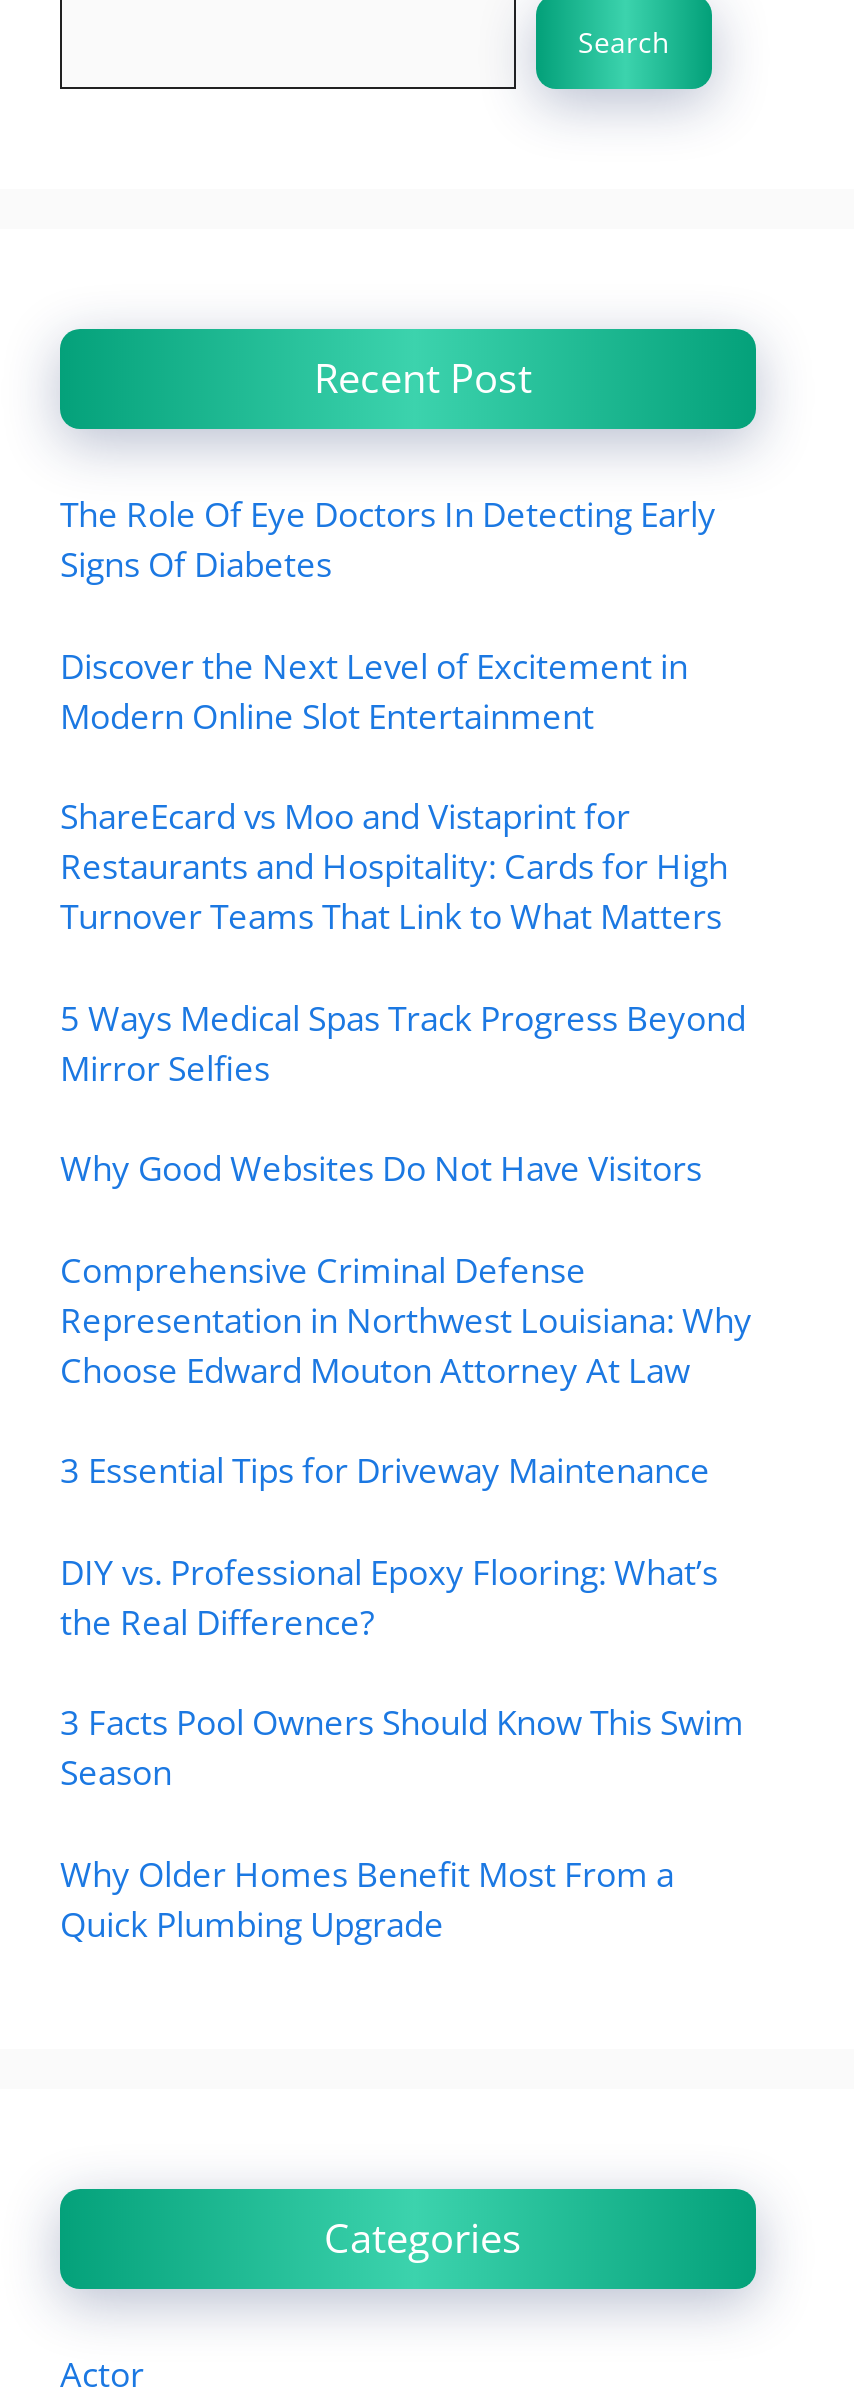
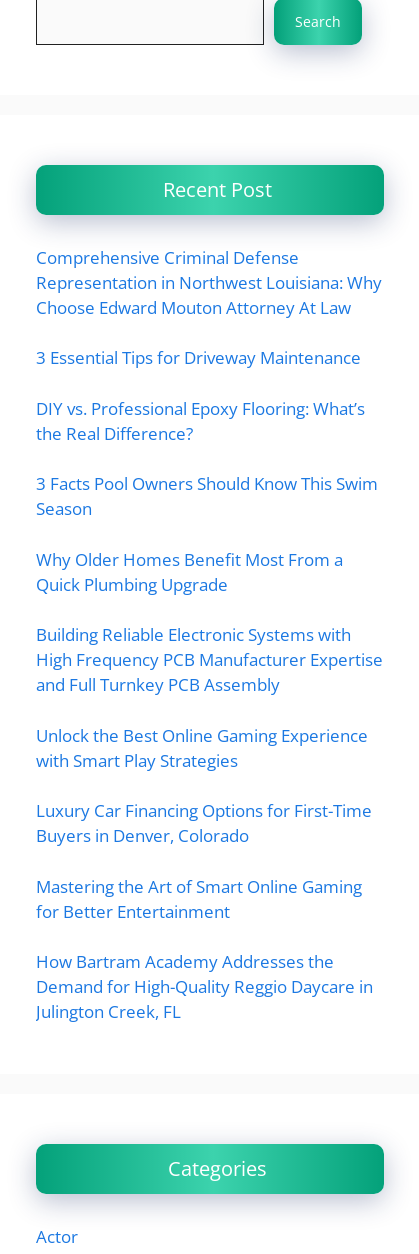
[60,491,746,1191] The Role Of Eye Doctors In Detecting Early | Signs Of Diabetes | Discover the Next Level of Excitement in | Modern Online Slot Entertainment | ShareEcard vs Moo and Vistaprint for | Restaurants and Hospitality: Cards for High | Turnover Teams That Link to What Matters | 5 Ways Medical Spas Track Progress Beyond | Mirror Selfies | Why Good Websites Do Not Have Visitors -> none
moved [60,1246,752,1946] -> [36,246,382,596]: Comprehensive Criminal Defense | Representation in Northwest Louisiana: Why | Choose Edward Mouton Attorney At Law | ... | Why Older Homes Benefit Most From a | Quick Plumbing Upgrade
none -> [36,623,383,1023] Building Reliable Electronic Systems with | High Frequency PCB Manufacturer Expertise | and Full Turnkey PCB Assembly | Unlock the Best Online Gaming Experience | with Smart Play Strategies | Luxury Car Financing Options for First-Time | Buyers in Denver, Colorado | Mastering the Art of Smart Online Gaming | for Better Entertainment | How Bartram Academy Addresses the | Demand for High-Quality Reggio Daycare in | Julington Creek, FL

